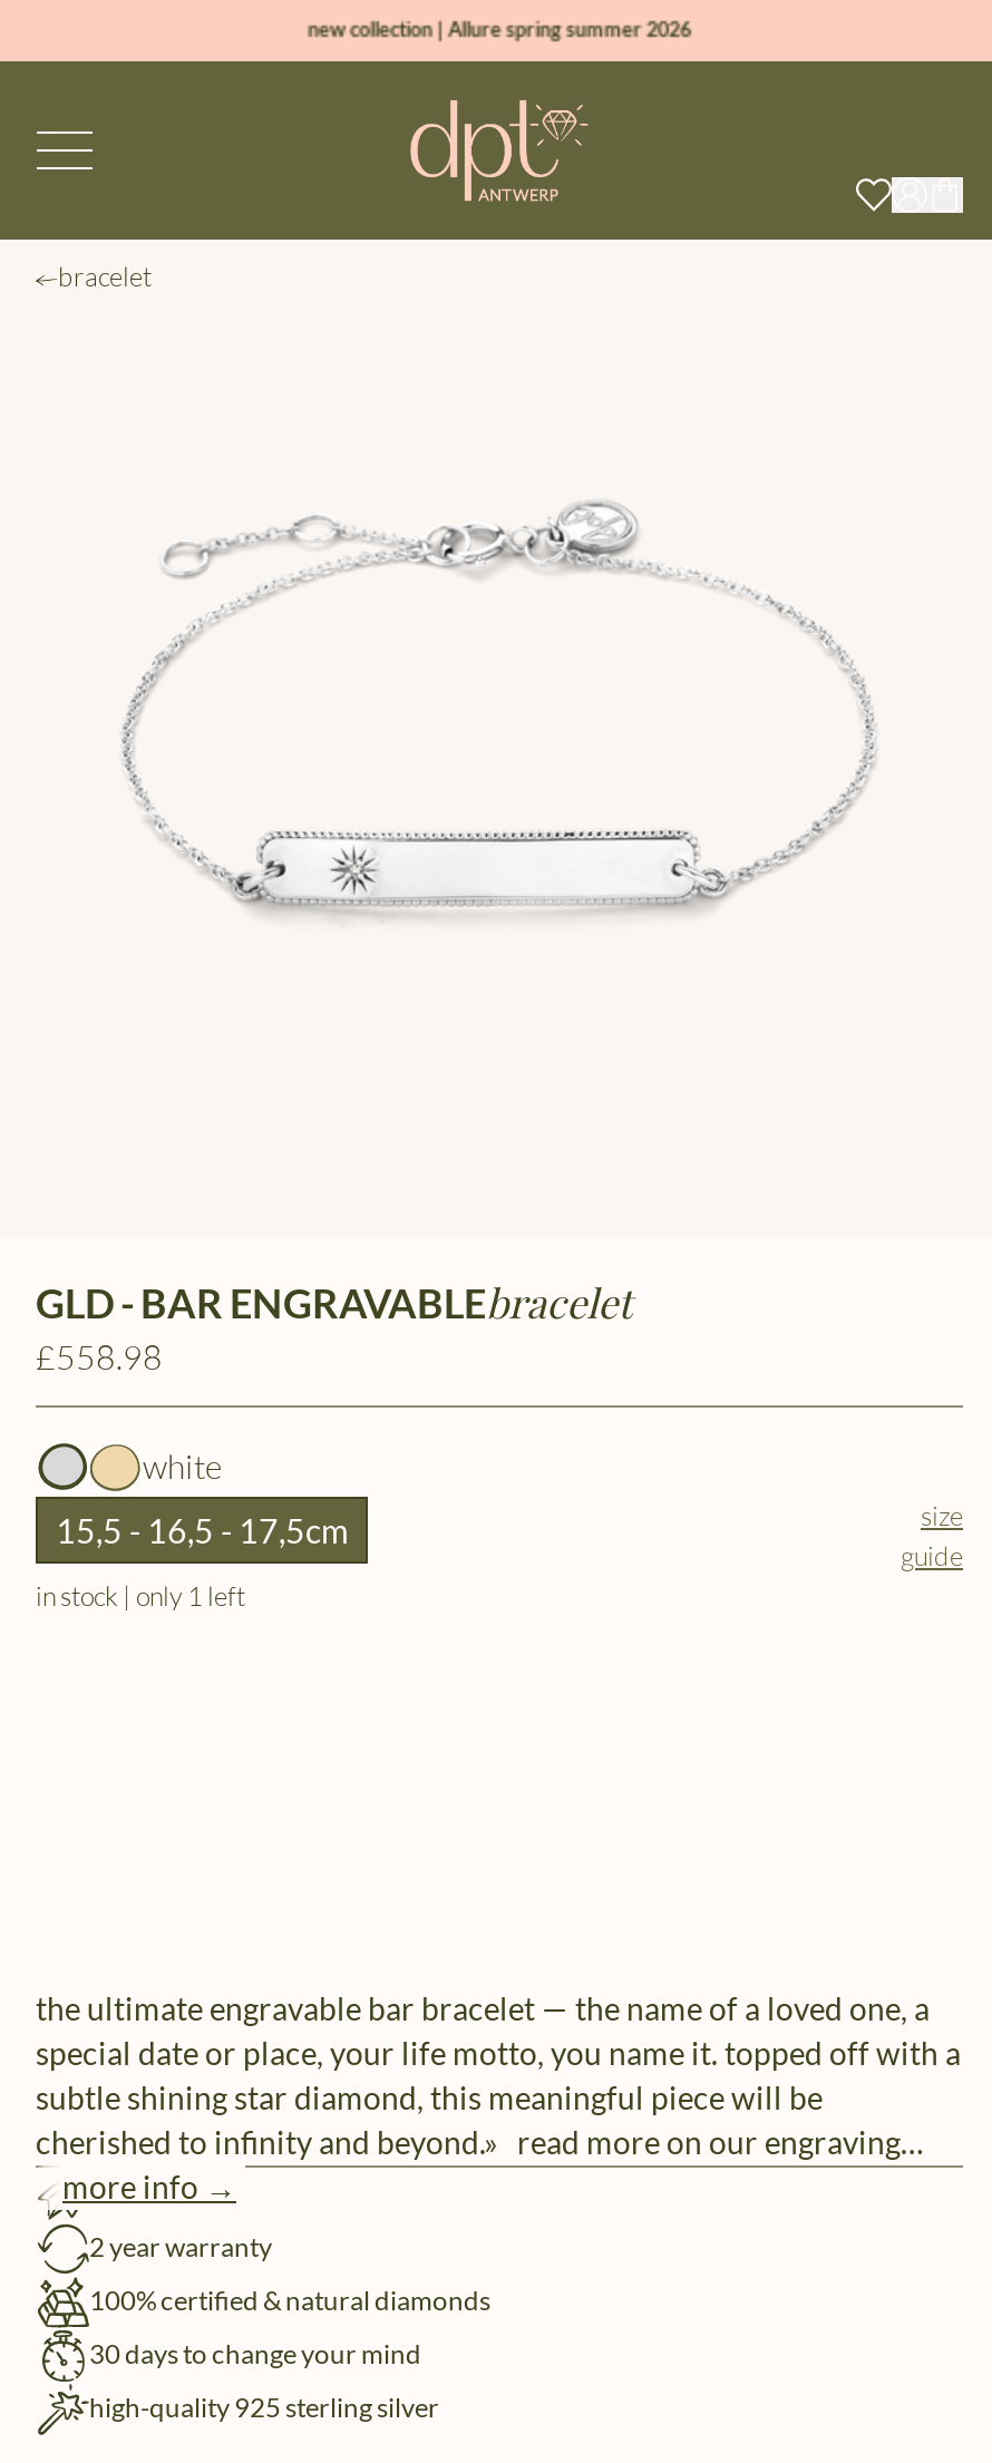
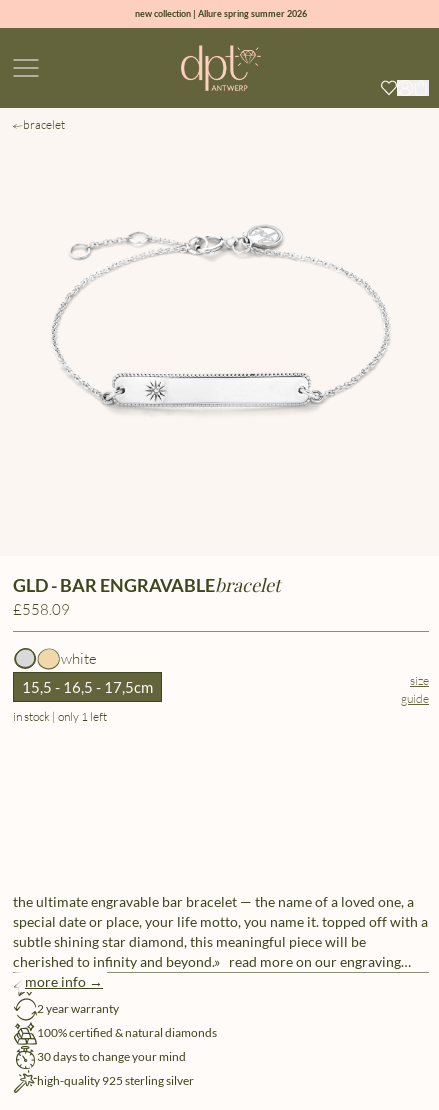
[36,1336,163,1379] £558.98 -> [13,600,70,619] £558.09

